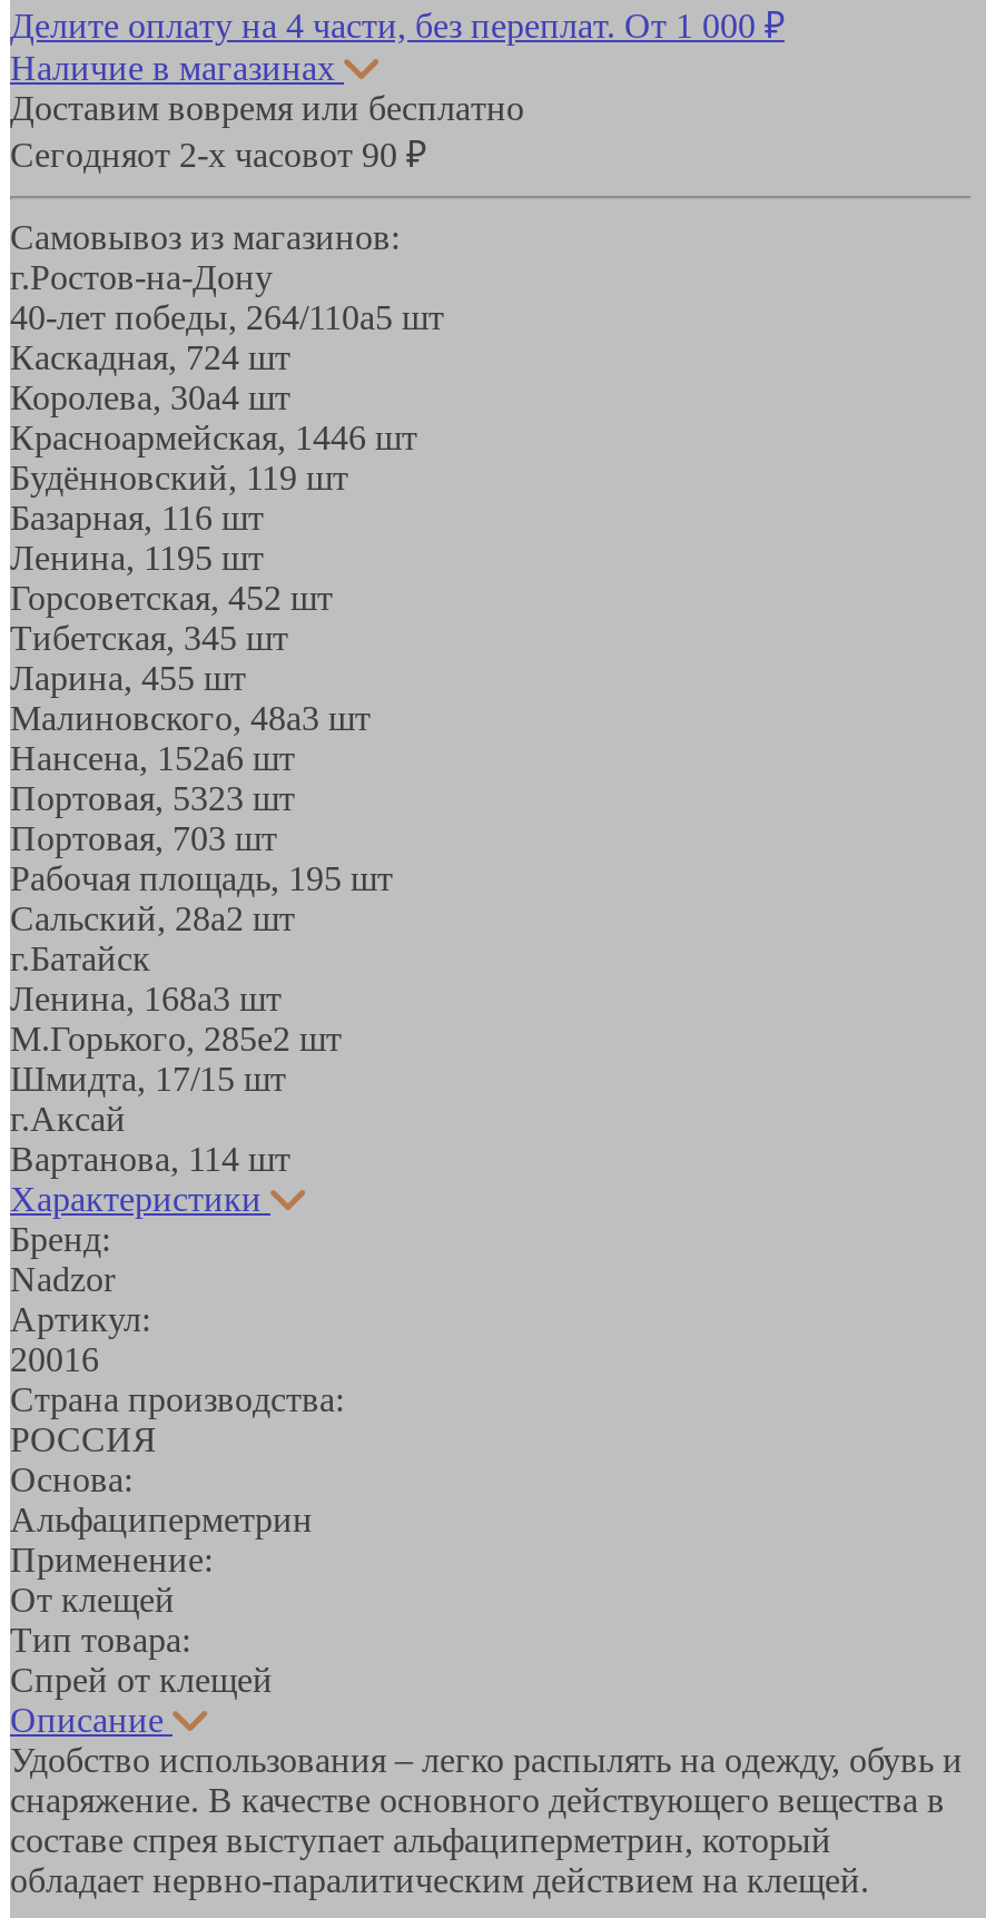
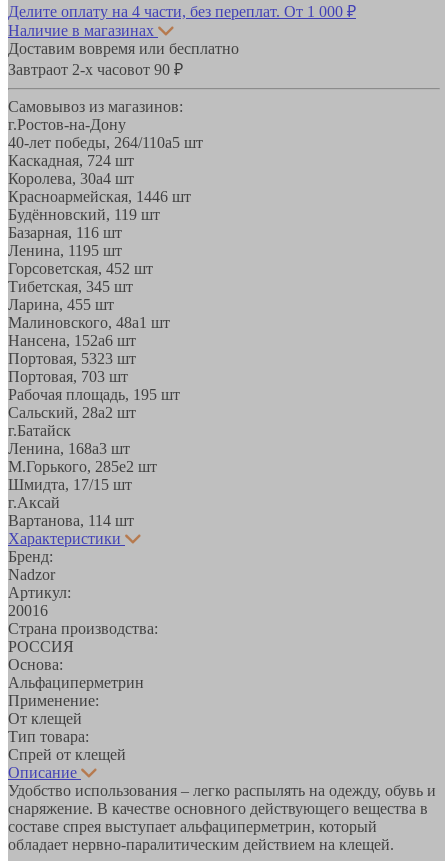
[10,135,426,173] Сегодняот 2-х часовот 90 ₽ -> [8,61,183,78] Завтраот 2-х часовот 90 ₽
[10,698,371,736] Малиновского, 48а3 шт -> [8,314,170,331] Малиновского, 48а1 шт

